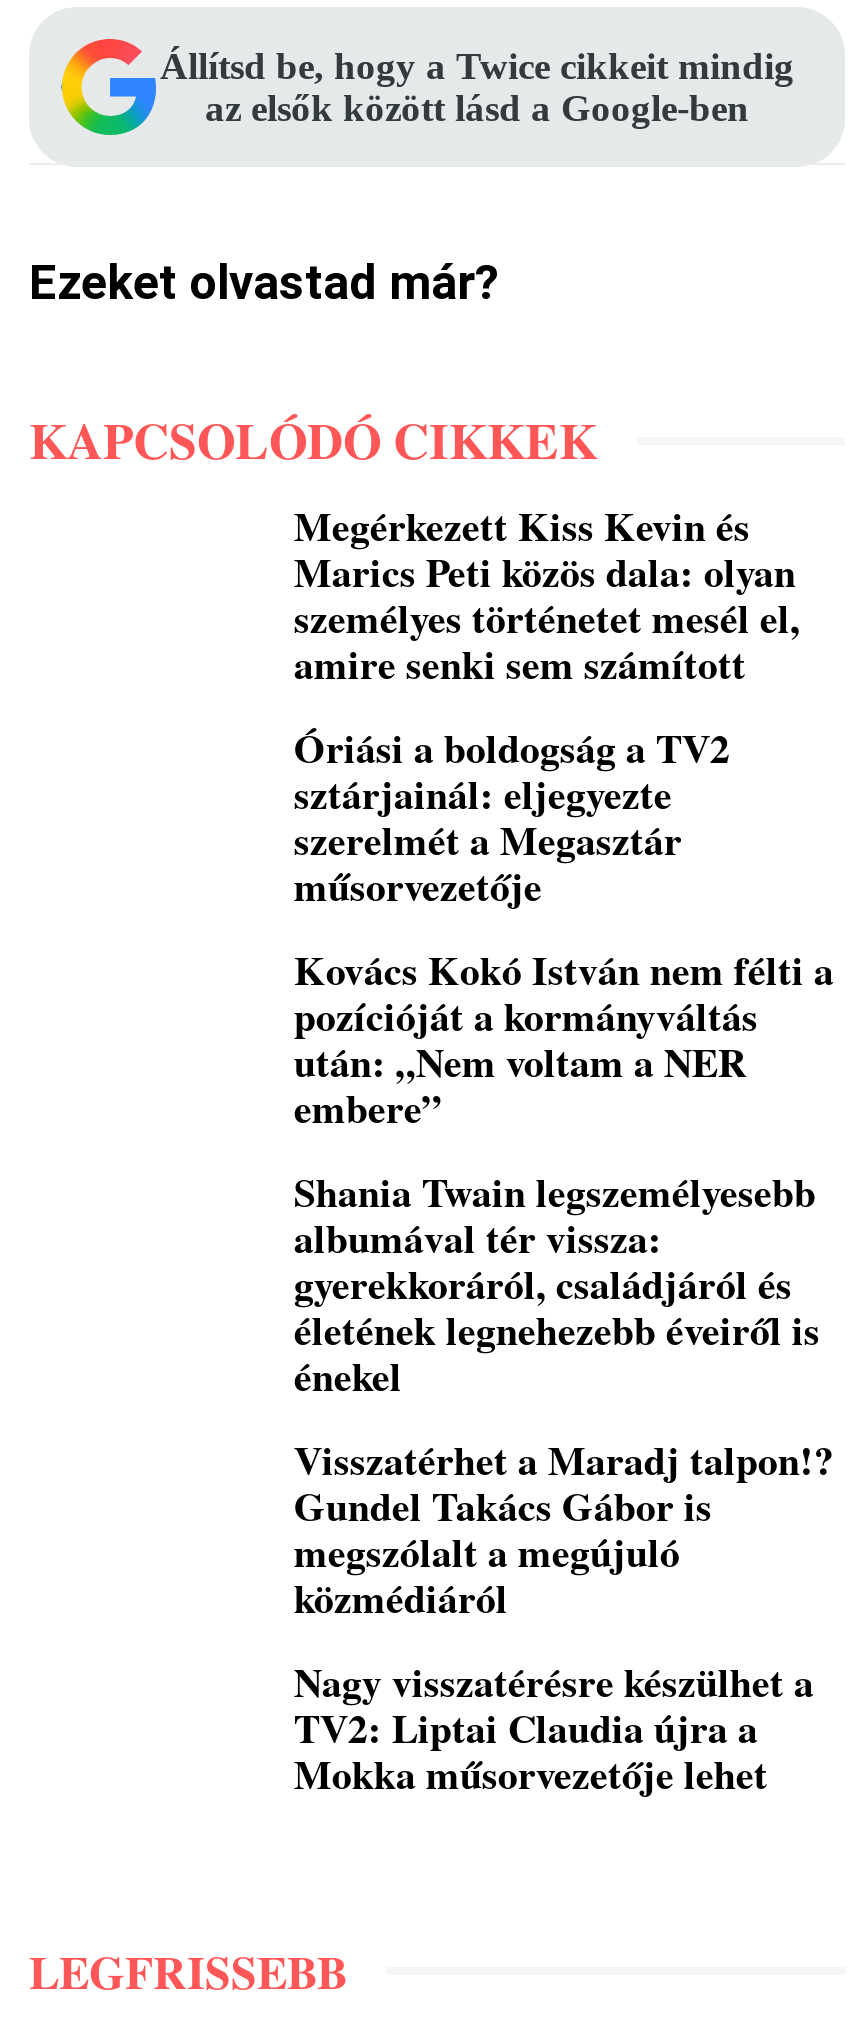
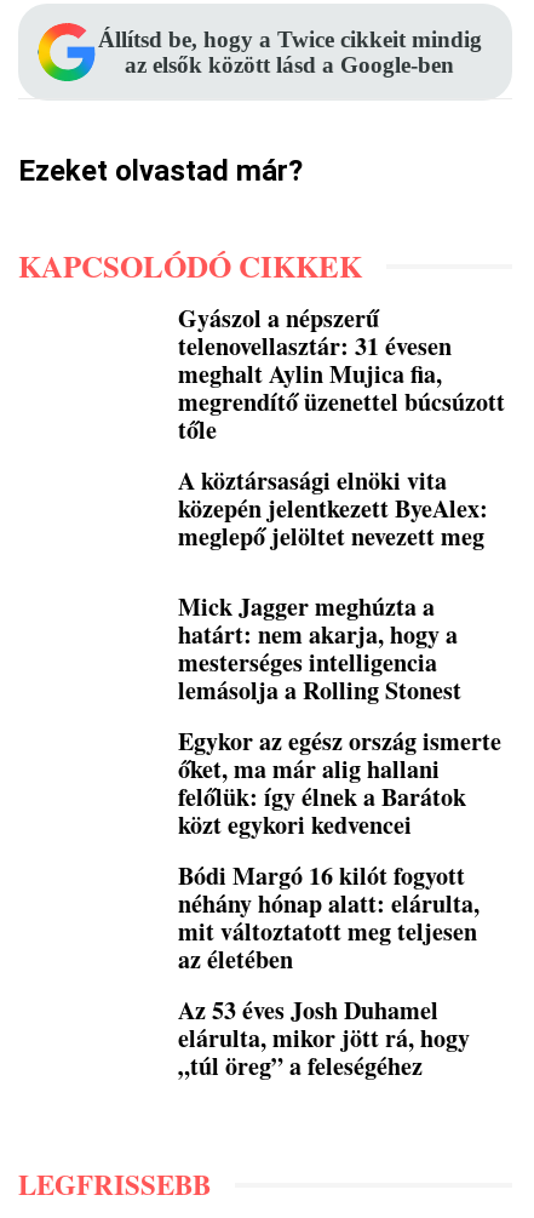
[294,497,834,1803] Megérkezett Kiss Kevin és | Marics Peti közös dala: olyan | személyes történetet mesél el, | amire senki sem számított | Óriási a boldogság a TV2 | sztárjainál: eljegyezte | szerelmét a Megasztár | műsorvezetője | Kovács Kokó István nem félti a | pozícióját a kormányváltás | után: „Nem voltam a NER | embere” | Shania Twain legszemélyesebb | albumával tér vissza: | gyerekkoráról, családjáról és | életének legnehezebb éveiről is | énekel | Visszatérhet a Maradj talpon!? | Gundel Takács Gábor is | megszólalt a megújuló | közmédiáról | Nagy visszatérésre készülhet a | TV2: Liptai Claudia újra a | Mokka műsorvezetője lehet -> [178,301,505,1083] Gyászol a népszerű | telenovellasztár: 31 évesen | meghalt Aylin Mujica fia, | megrendítő üzenettel búcsúzott | tőle | A köztársasági elnöki vita | közepén jelentkezett ByeAlex: | meglepő jelöltet nevezett meg | Mick Jagger meghúzta a | határt: nem akarja, hogy a | mesterséges intelligencia | lemásolja a Rolling Stonest | Egykor az egész ország ismerte | őket, ma már alig hallani | felőlük: így élnek a Barátok | közt egykori kedvencei | Bódi Margó 16 kilót fogyott | néhány hónap alatt: elárulta, | mit változtatott meg teljesen | az életében | Az 53 éves Josh Duhamel | elárulta, mikor jött rá, hogy | „túl öreg” a feleségéhez

